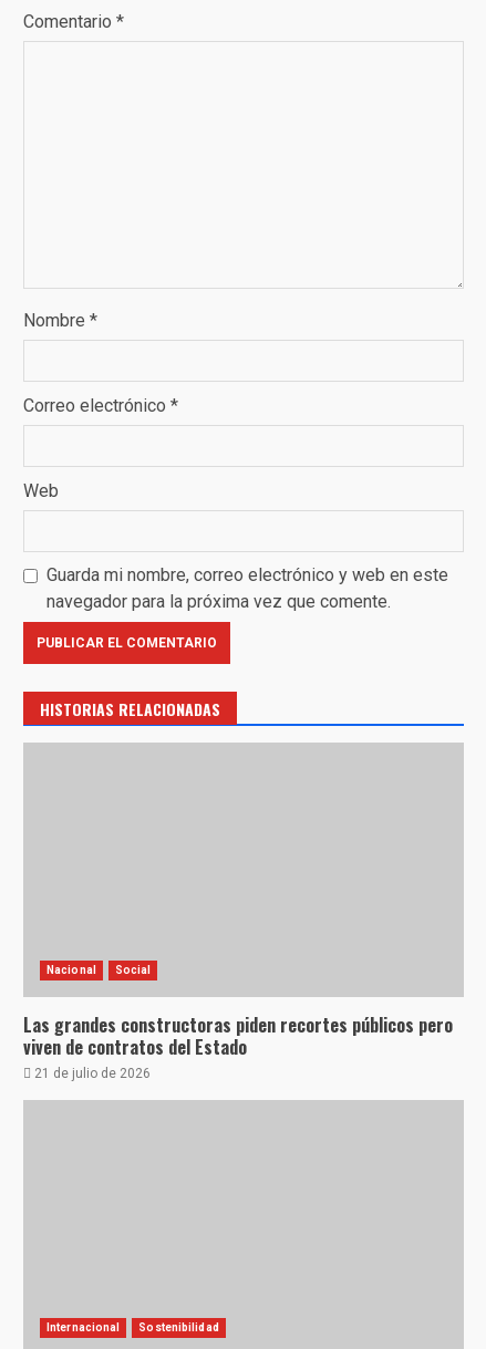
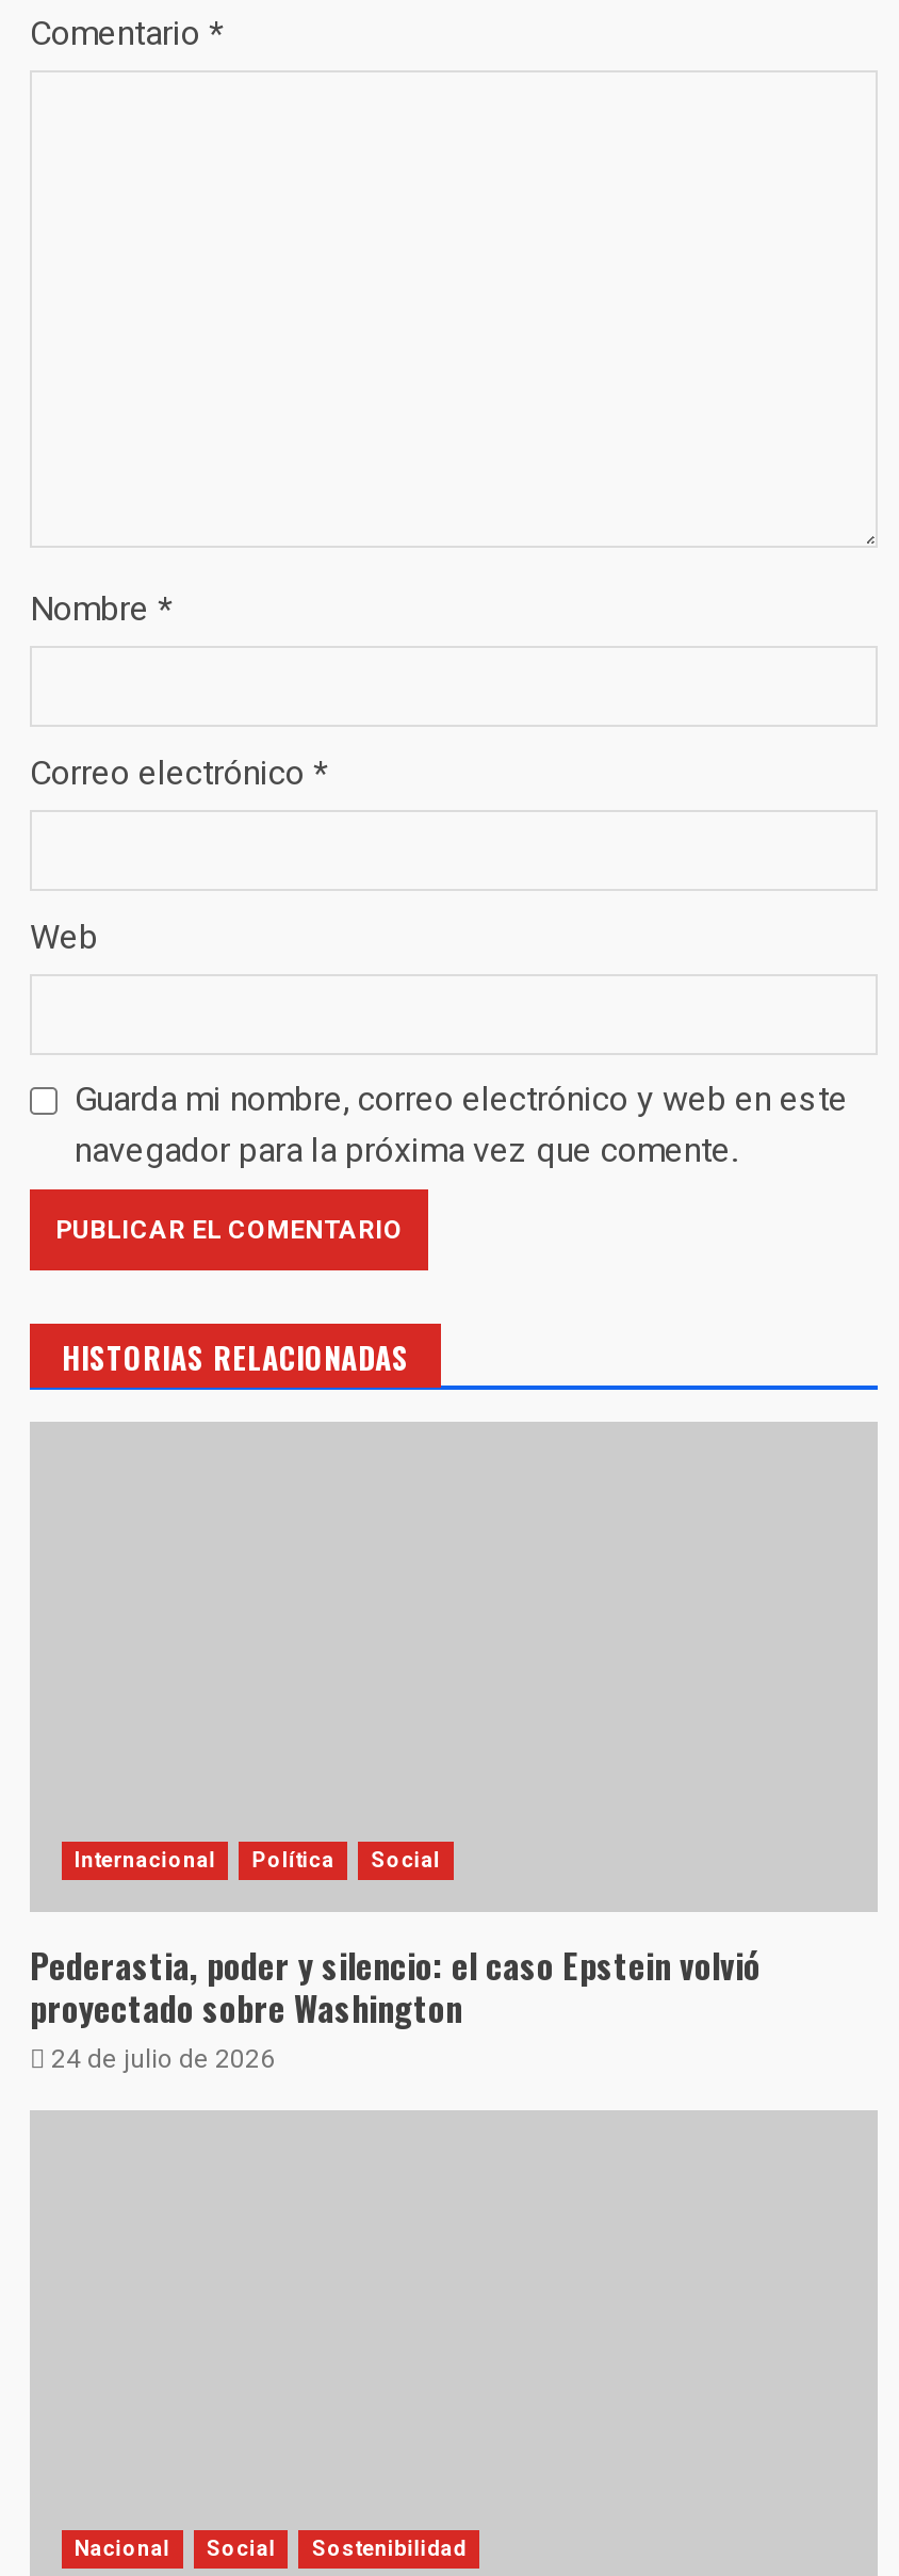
none -> [30,1848,761,2074] Política | Social | Pederastia, poder y silencio: el caso Epstein volvió | proyectado sobre Washington | 24 de julio de 2026
moved [46,964,151,976] -> [75,2537,276,2560]: Nacional | Social
[23,1011,453,1081] Las grandes constructoras piden recortes públicos pero | viven de contratos del Estado | 21 de julio de 2026 -> none
moved [46,1321,120,1334] -> [75,1848,216,1872]: Internacional

